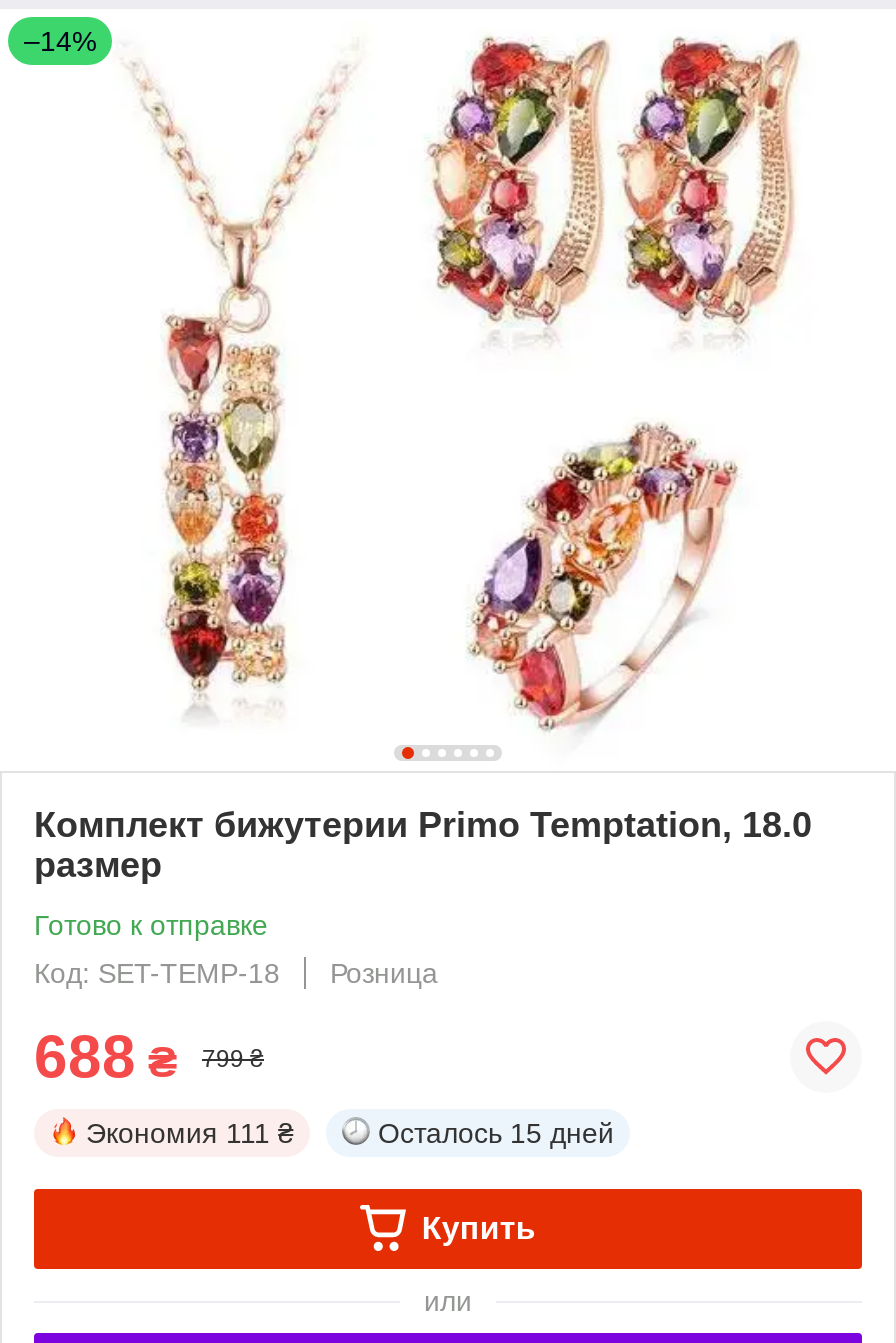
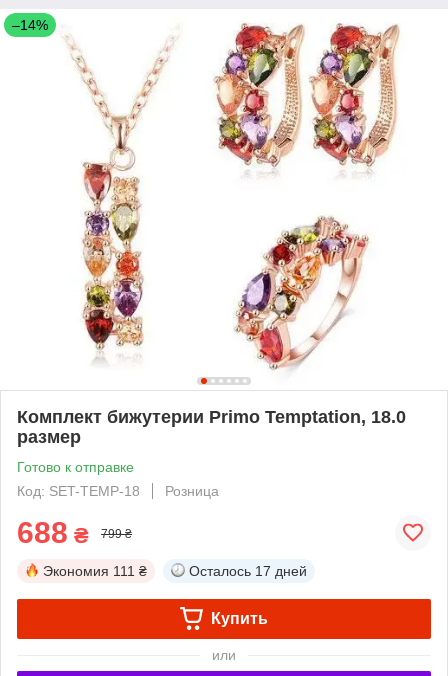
[378,1117,614,1149] Осталось 15 дней -> [189,563,307,579] Осталось 17 дней

